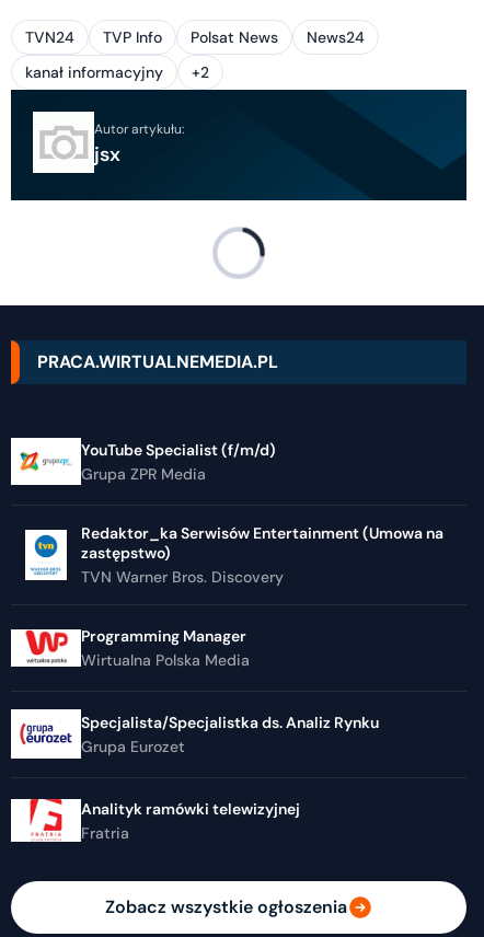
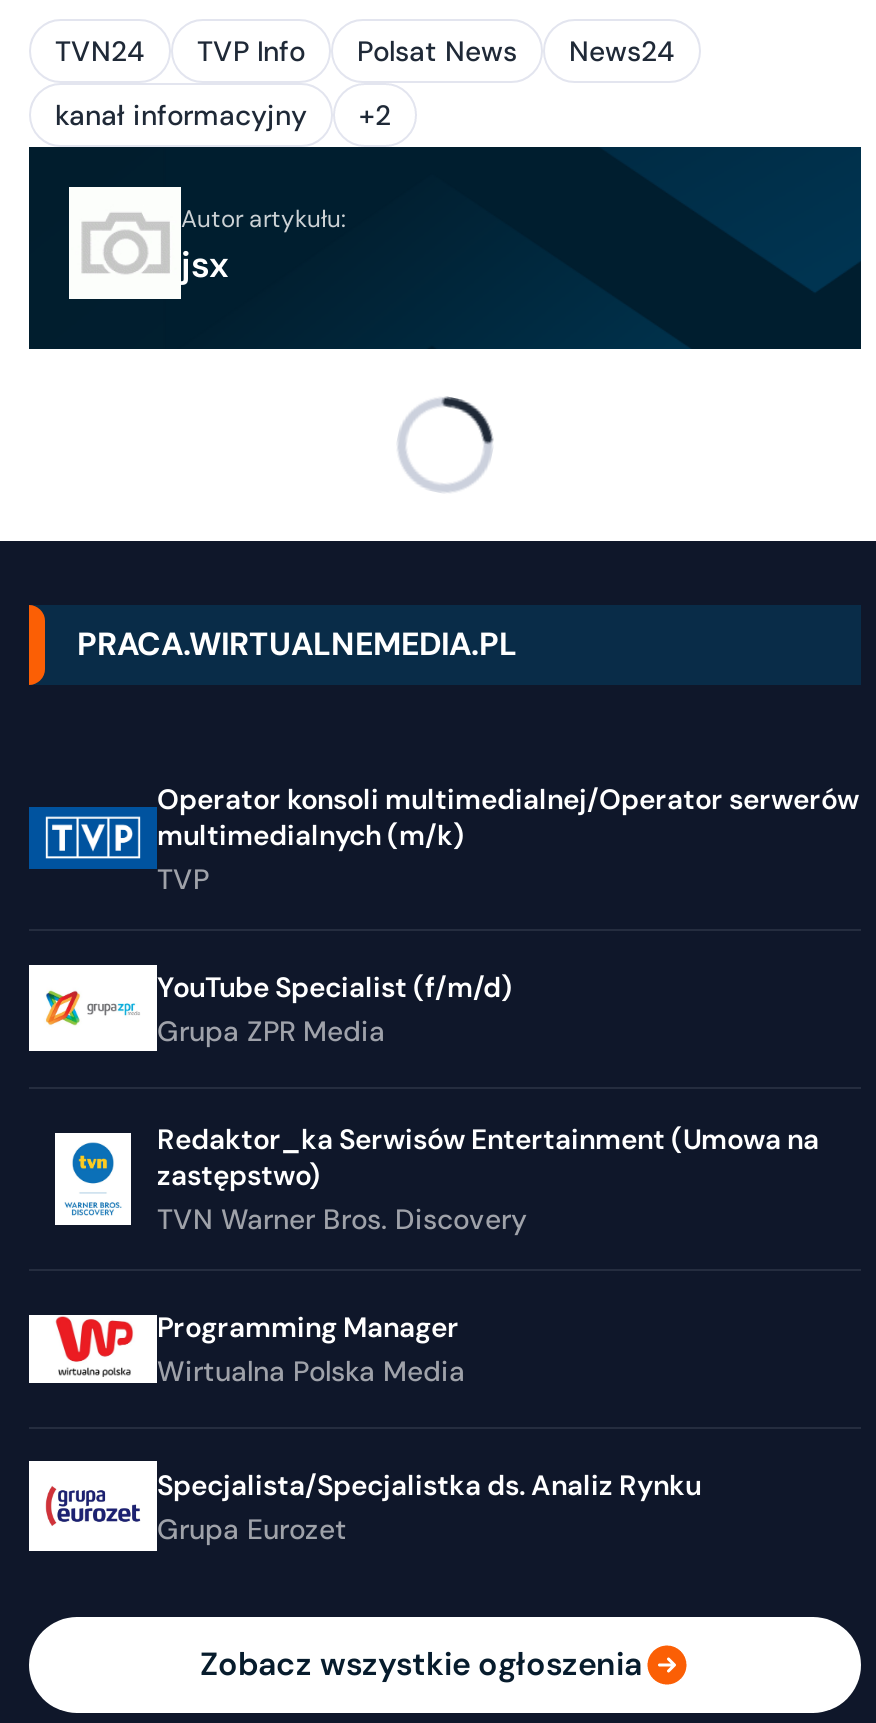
none -> [29,780,859,896] [image] | Operator konsoli multimedialnej/Operator serwerów | multimedialnych (m/k) | TVP
moved [81,440,443,756] -> [157,968,819,1546]: YouTube Specialist (f/m/d) | Grupa ZPR Media | Redaktor_ka Serwisów Entertainment (Umowa na | ... | Specjalista/Specjalistka ds. Analiz Rynku | Grupa Eurozet
[11,796,303,845] [image] | Analityk ramówki telewizyjnej | Fratria -> none

